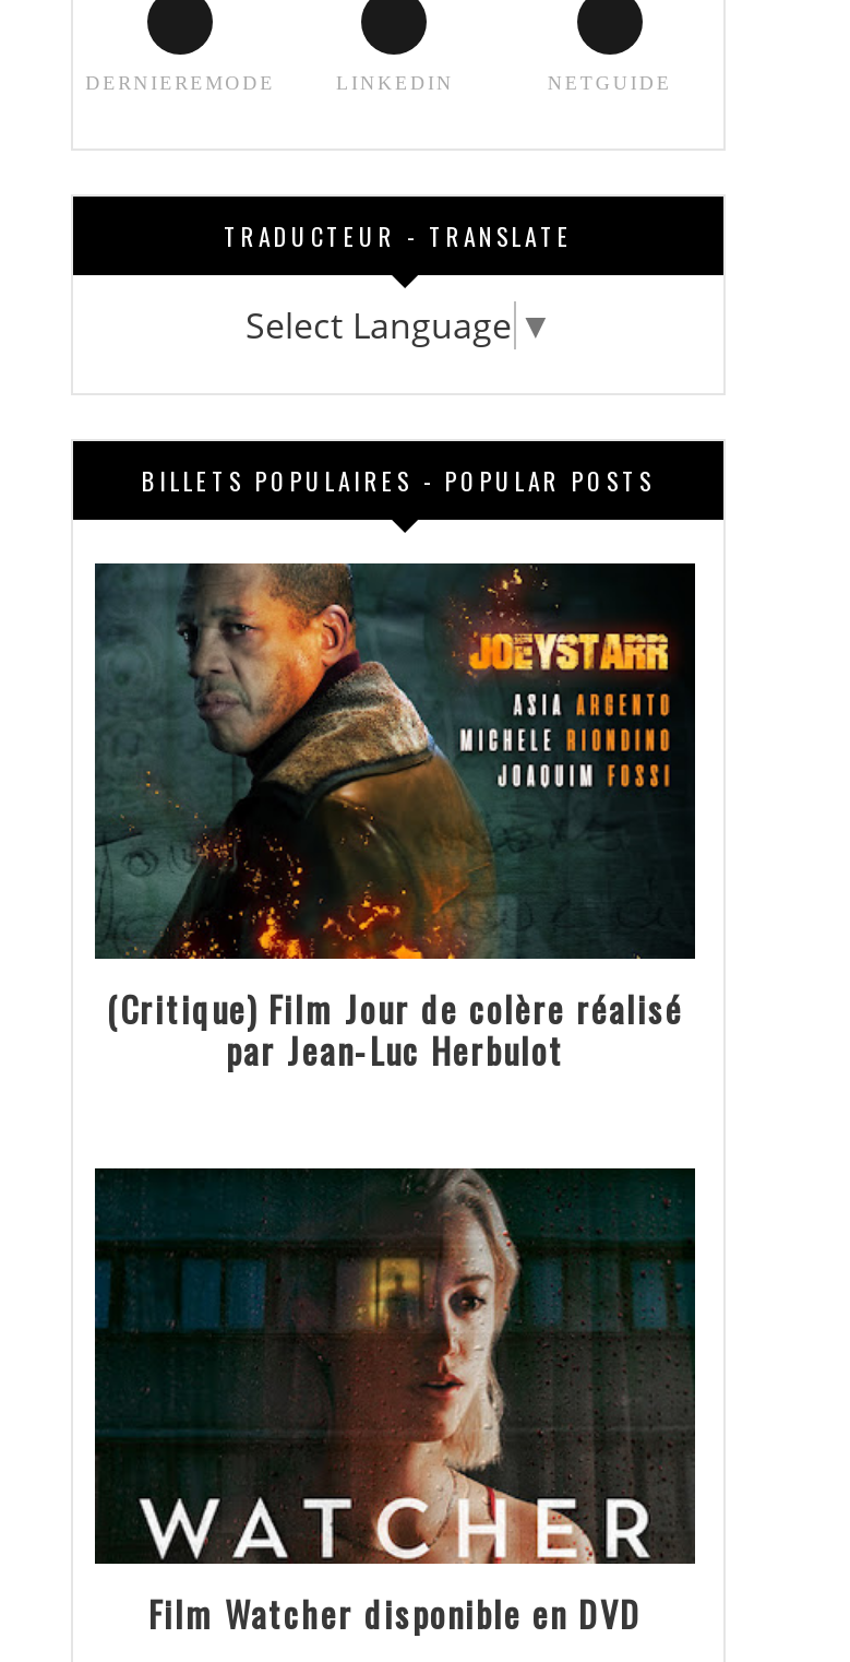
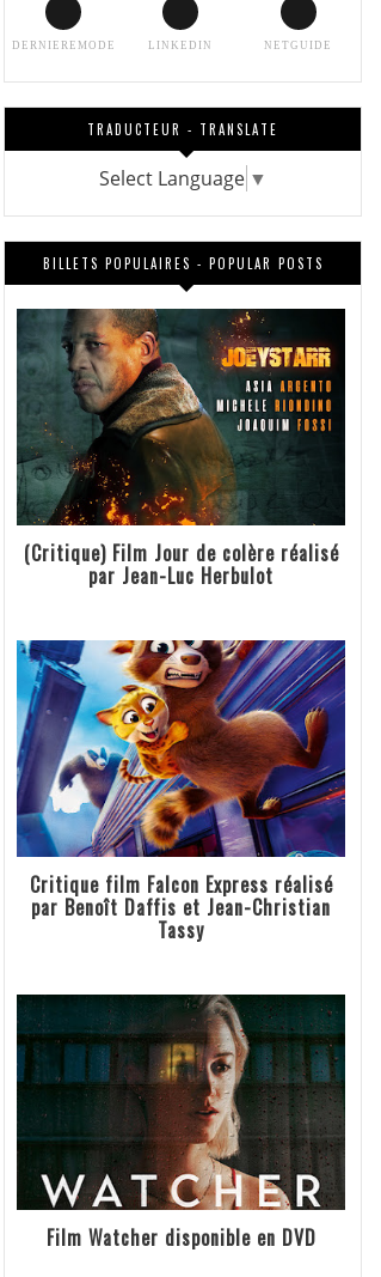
none -> [16,639,346,944] [image] | Critique film Falcon Express réalisé | par Benoît Daffis et Jean-Christian | Tassy

